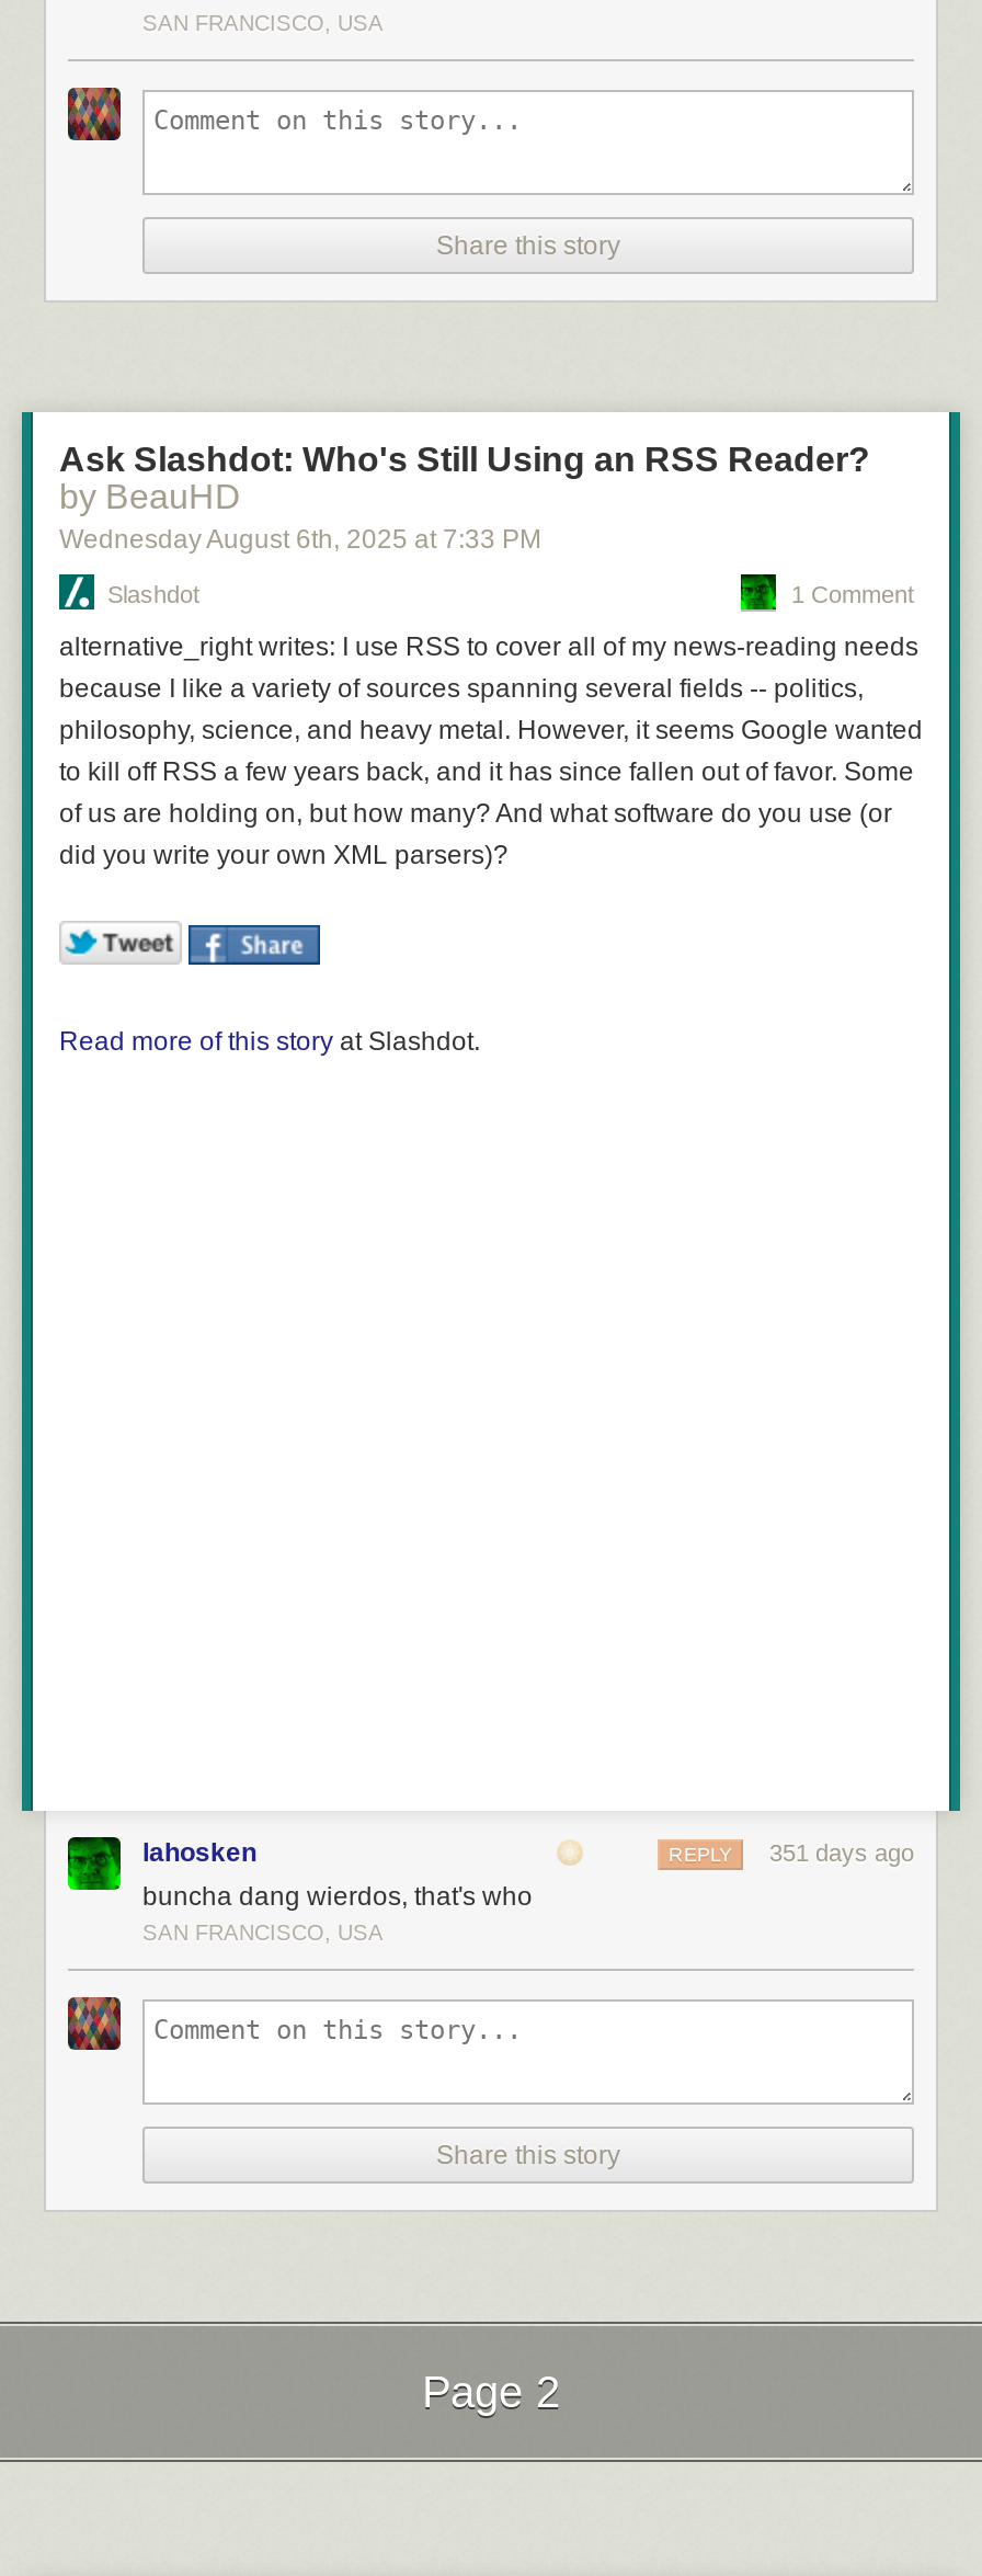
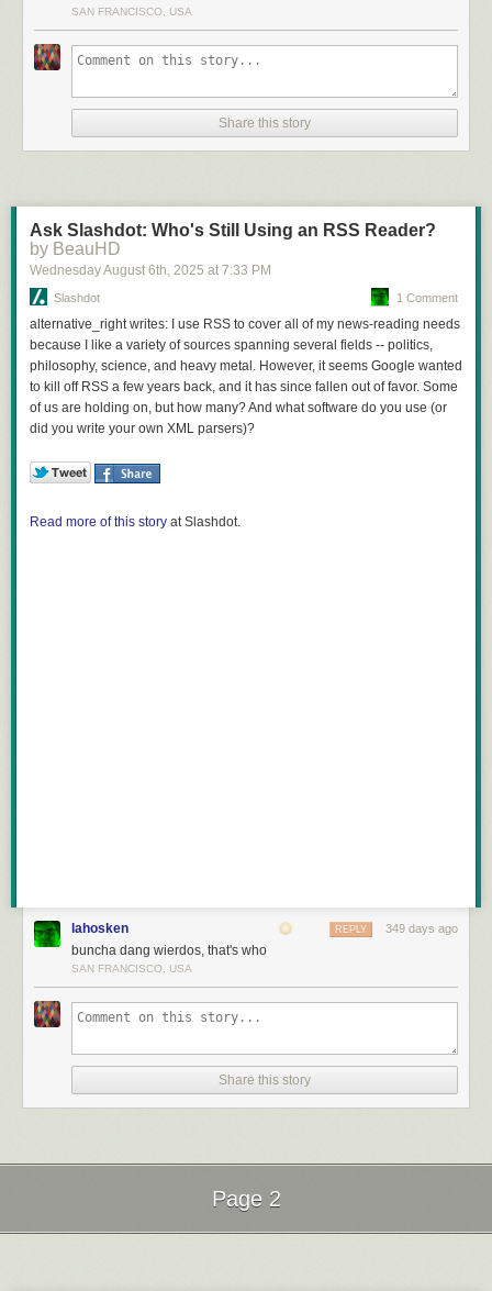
[669,1839,914,1865] REPLY 351 days ago -> [335,921,458,935] REPLY 349 days ago

